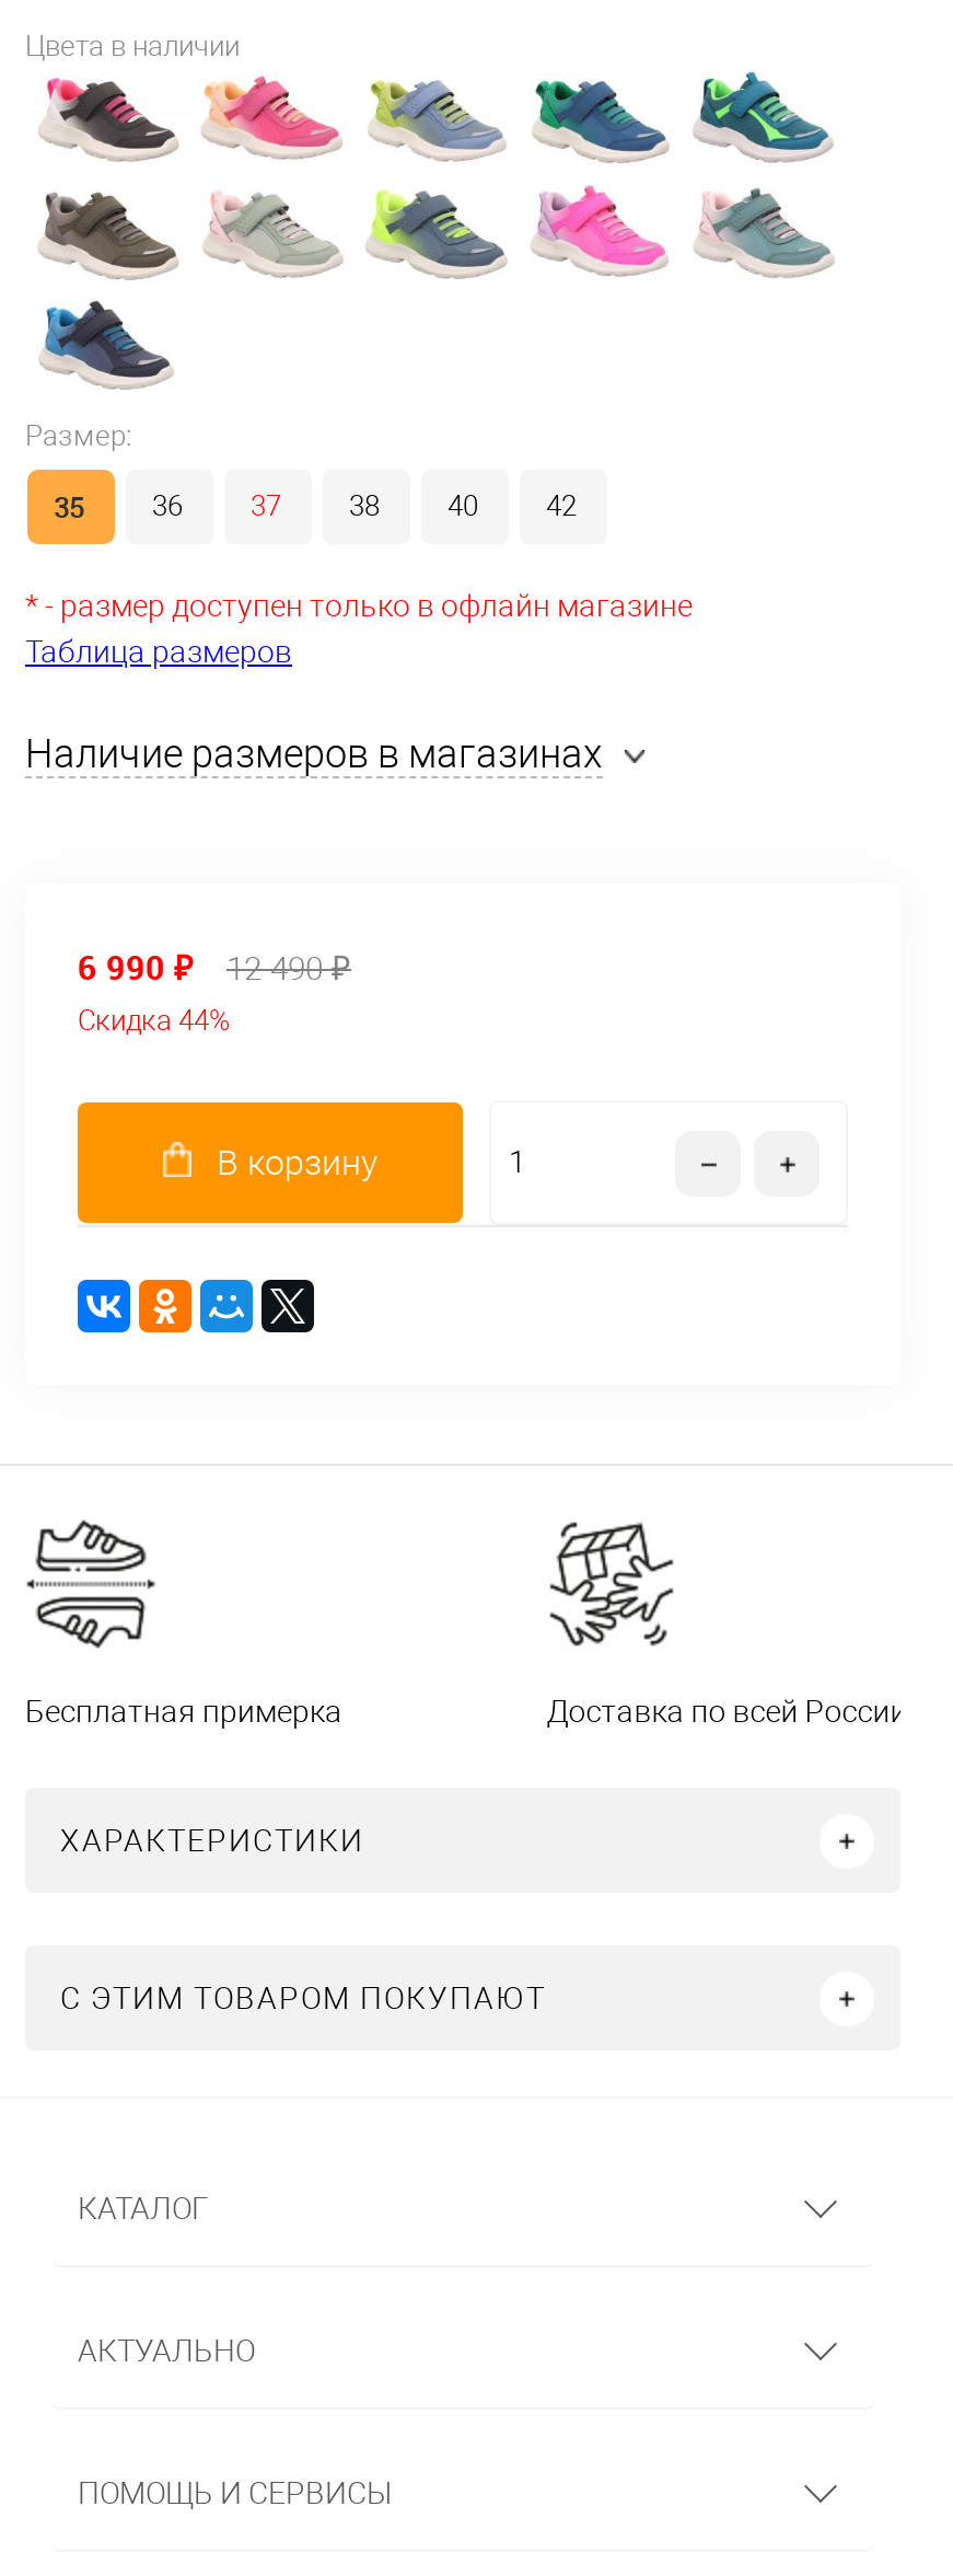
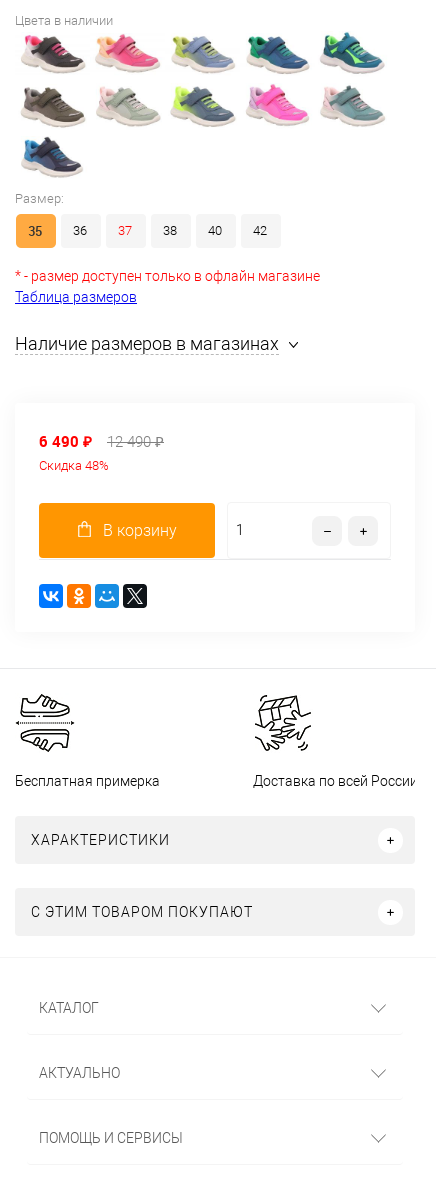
[78,945,194,989] 6 990 ₽ -> [39,431,92,451] 6 490 ₽
[78,1004,231,1037] Скидка 44% -> [39,458,109,473] Скидка 48%

